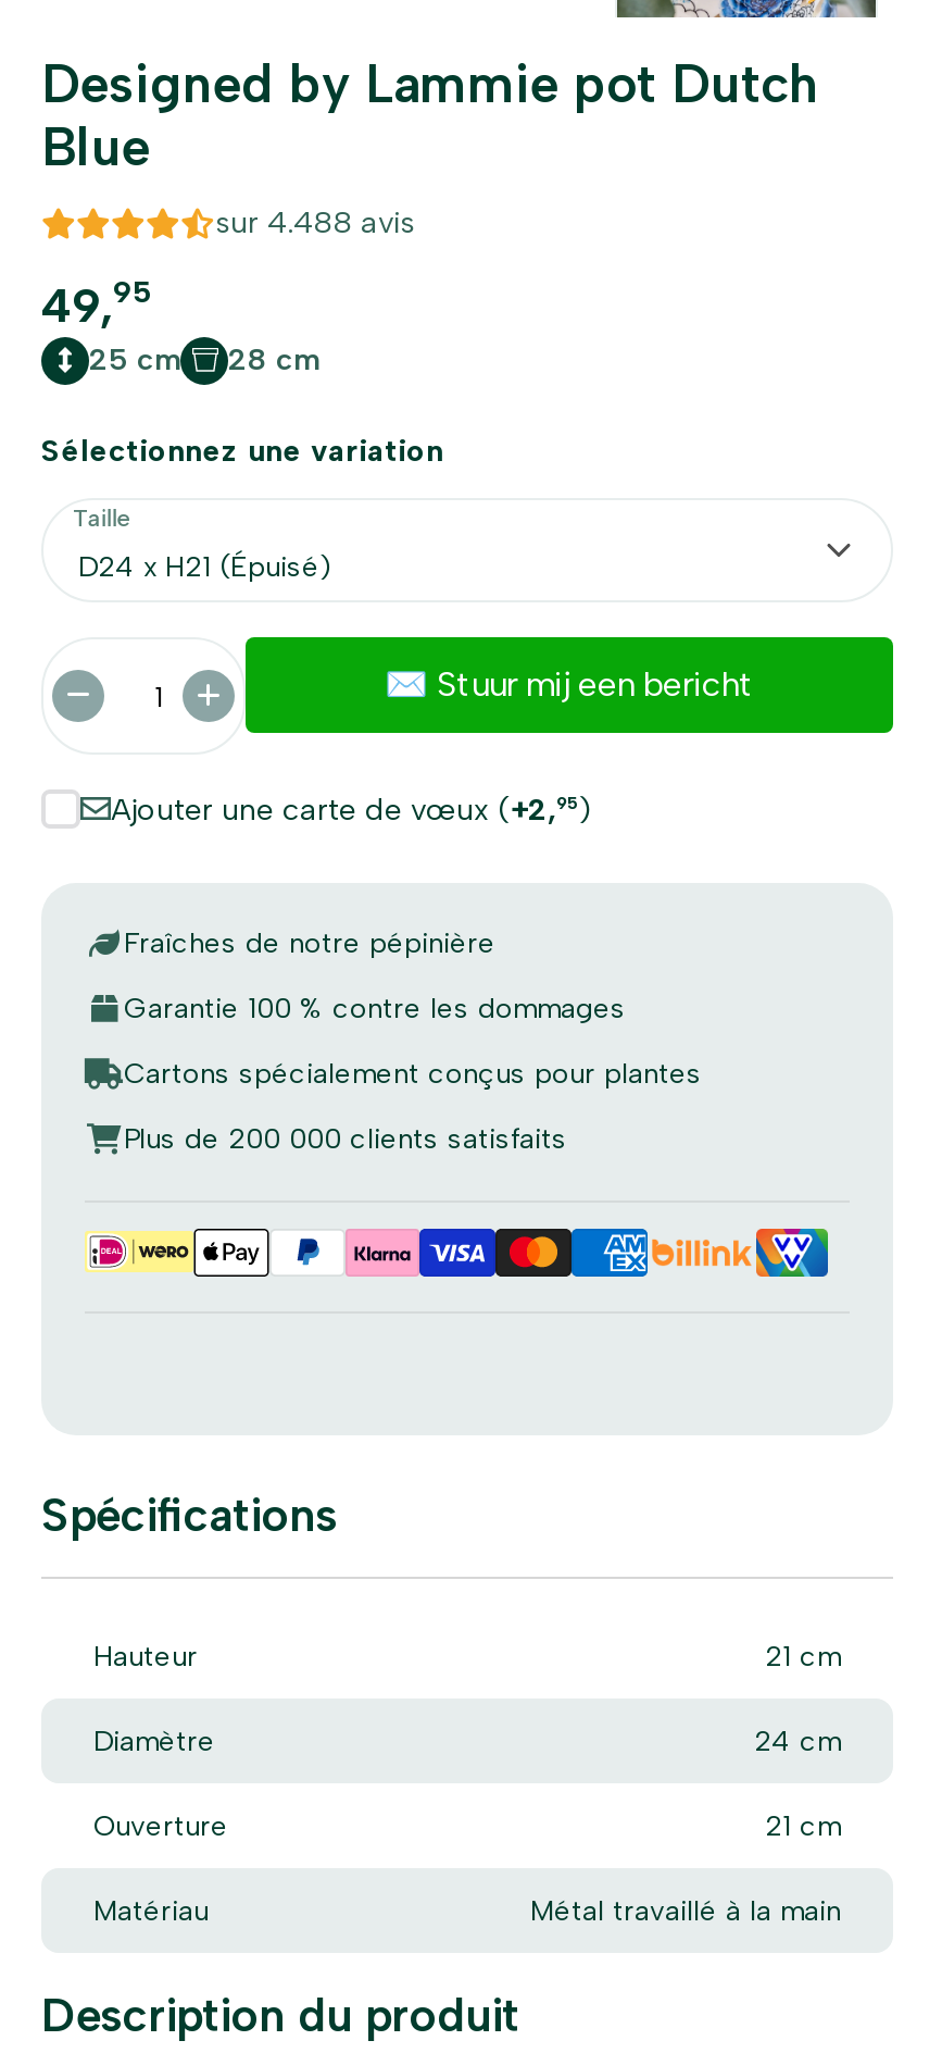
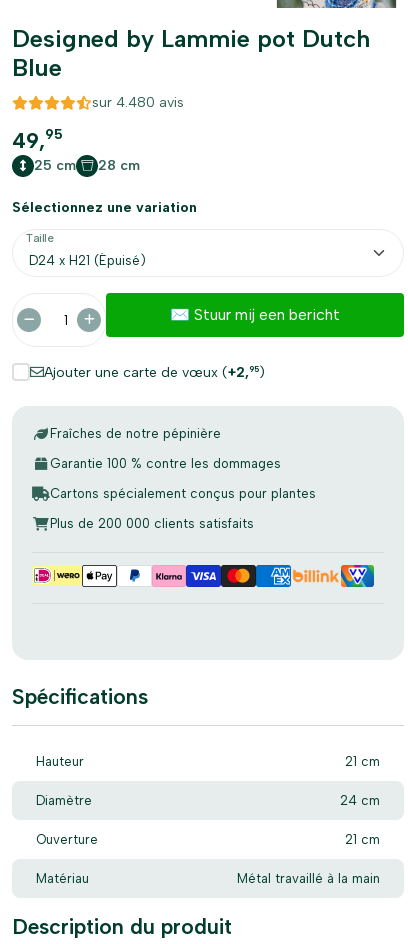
[215,204,415,241] sur 4.488 avis -> [92,94,184,111] sur 4.480 avis

